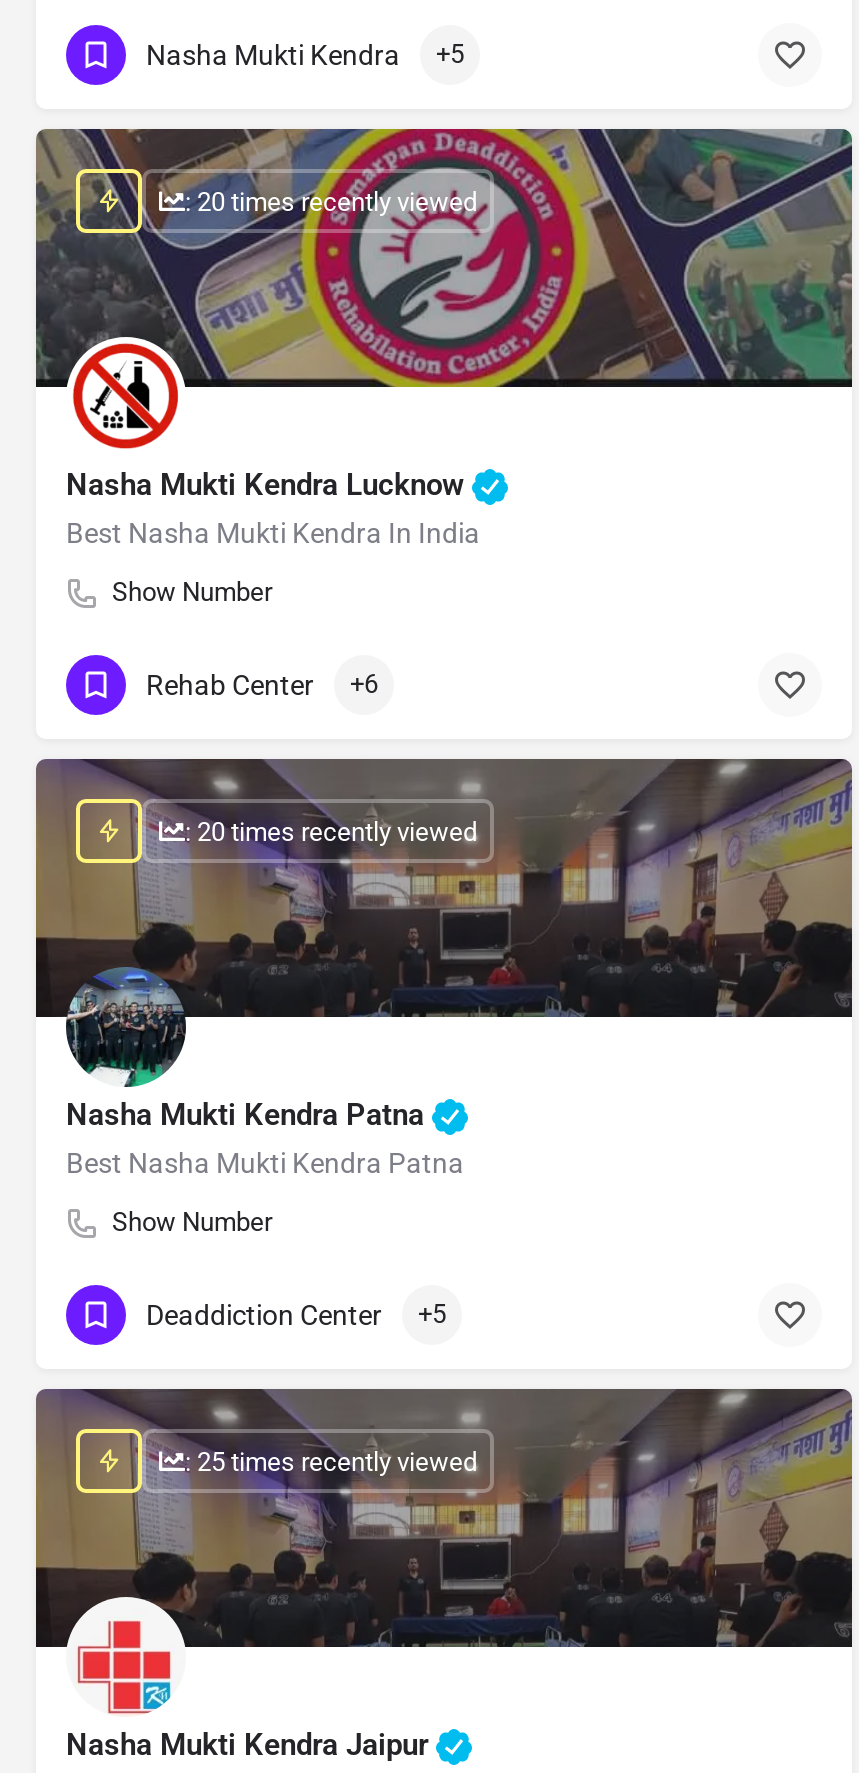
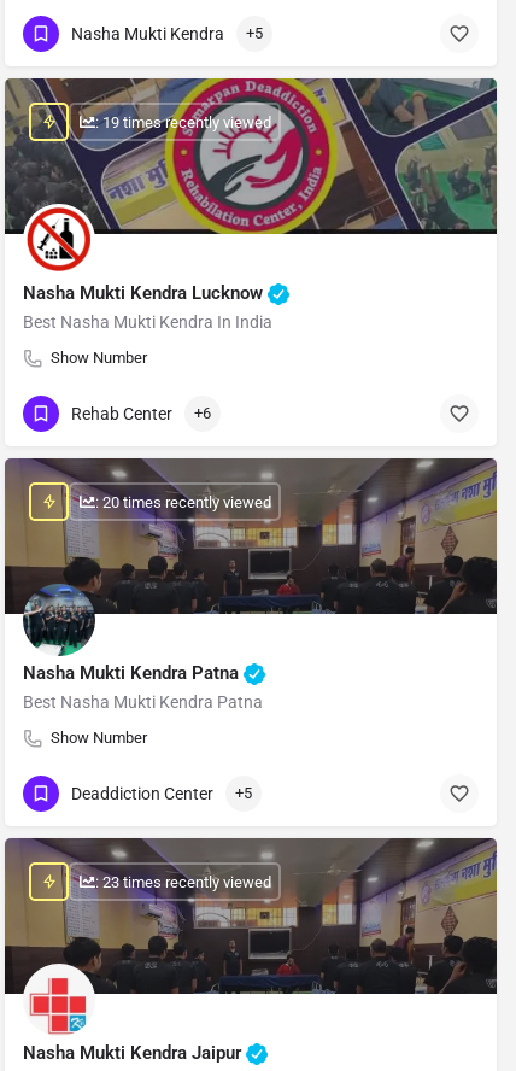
[185,187,477,217] : 20 times recently viewed -> [95,113,271,131] : 19 times recently viewed
[185,1447,477,1477] : 25 times recently viewed -> [95,873,271,891] : 23 times recently viewed

